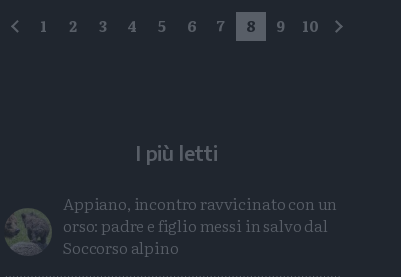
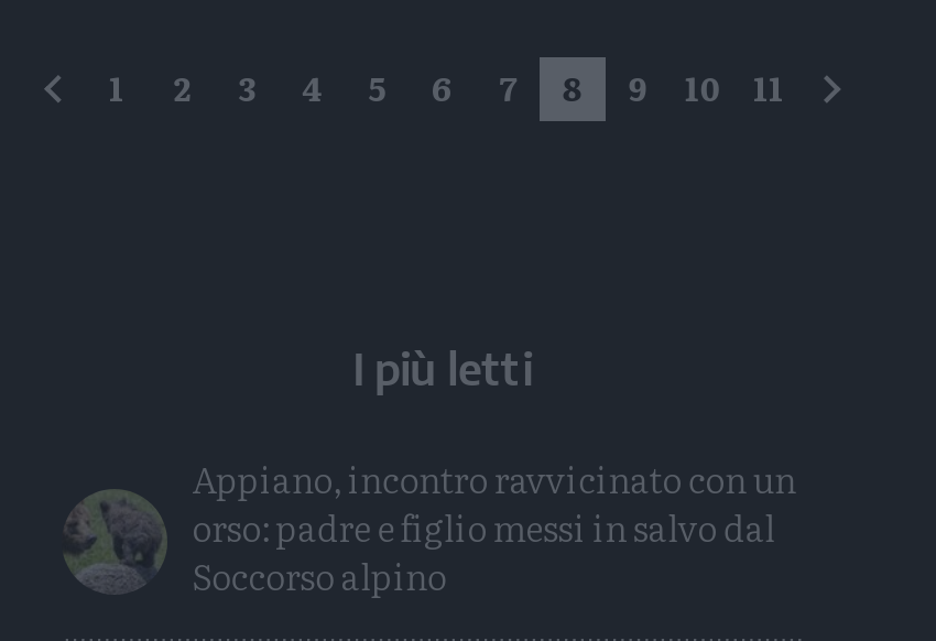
none -> [753,63,784,111] 11

